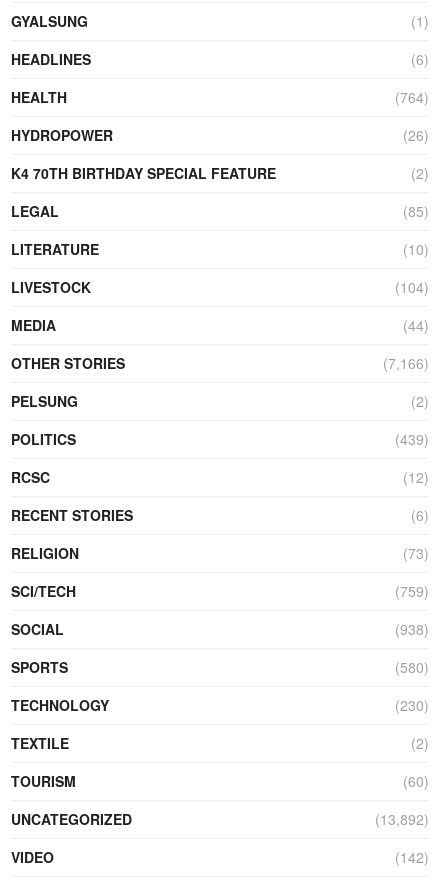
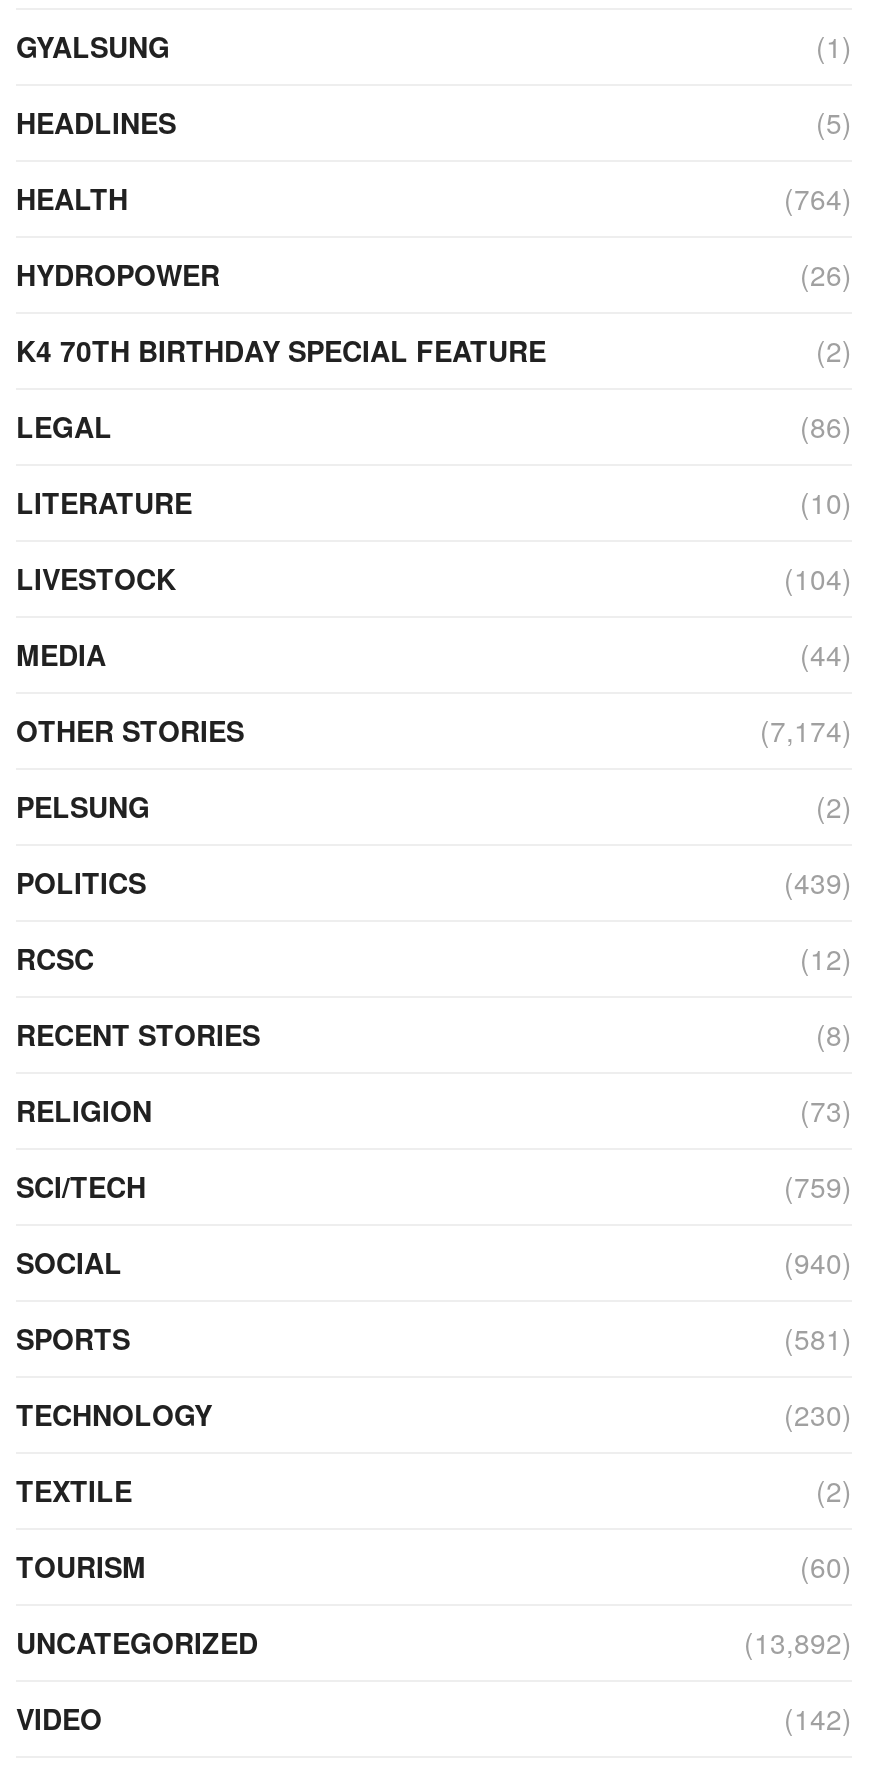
[411,49,429,69] (6) -> [816,102,852,142] (5)
[403,201,429,221] (85) -> [800,406,852,446] (86)
[383,353,429,373] (7,166) -> [760,710,852,750] (7,174)
[411,505,429,525] (6) -> [816,1014,852,1054] (8)
[395,619,429,639] (938) -> [784,1242,852,1282] (940)
[395,657,429,677] (580) -> [784,1318,852,1358] (581)

